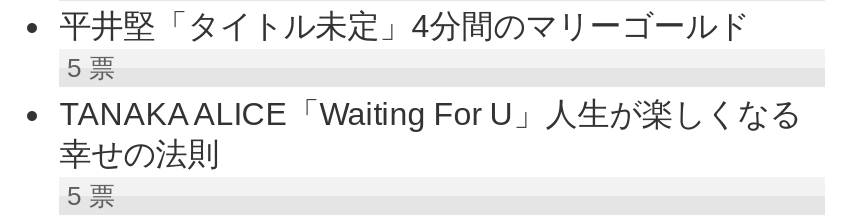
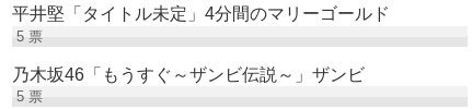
[59,96,801,170] TANAKA ALICE「Waiting For U」人生が楽しくなる | 幸せの法則 -> [12,65,365,84] 乃木坂46「もうすぐ～ザンビ伝説～」ザンビ

